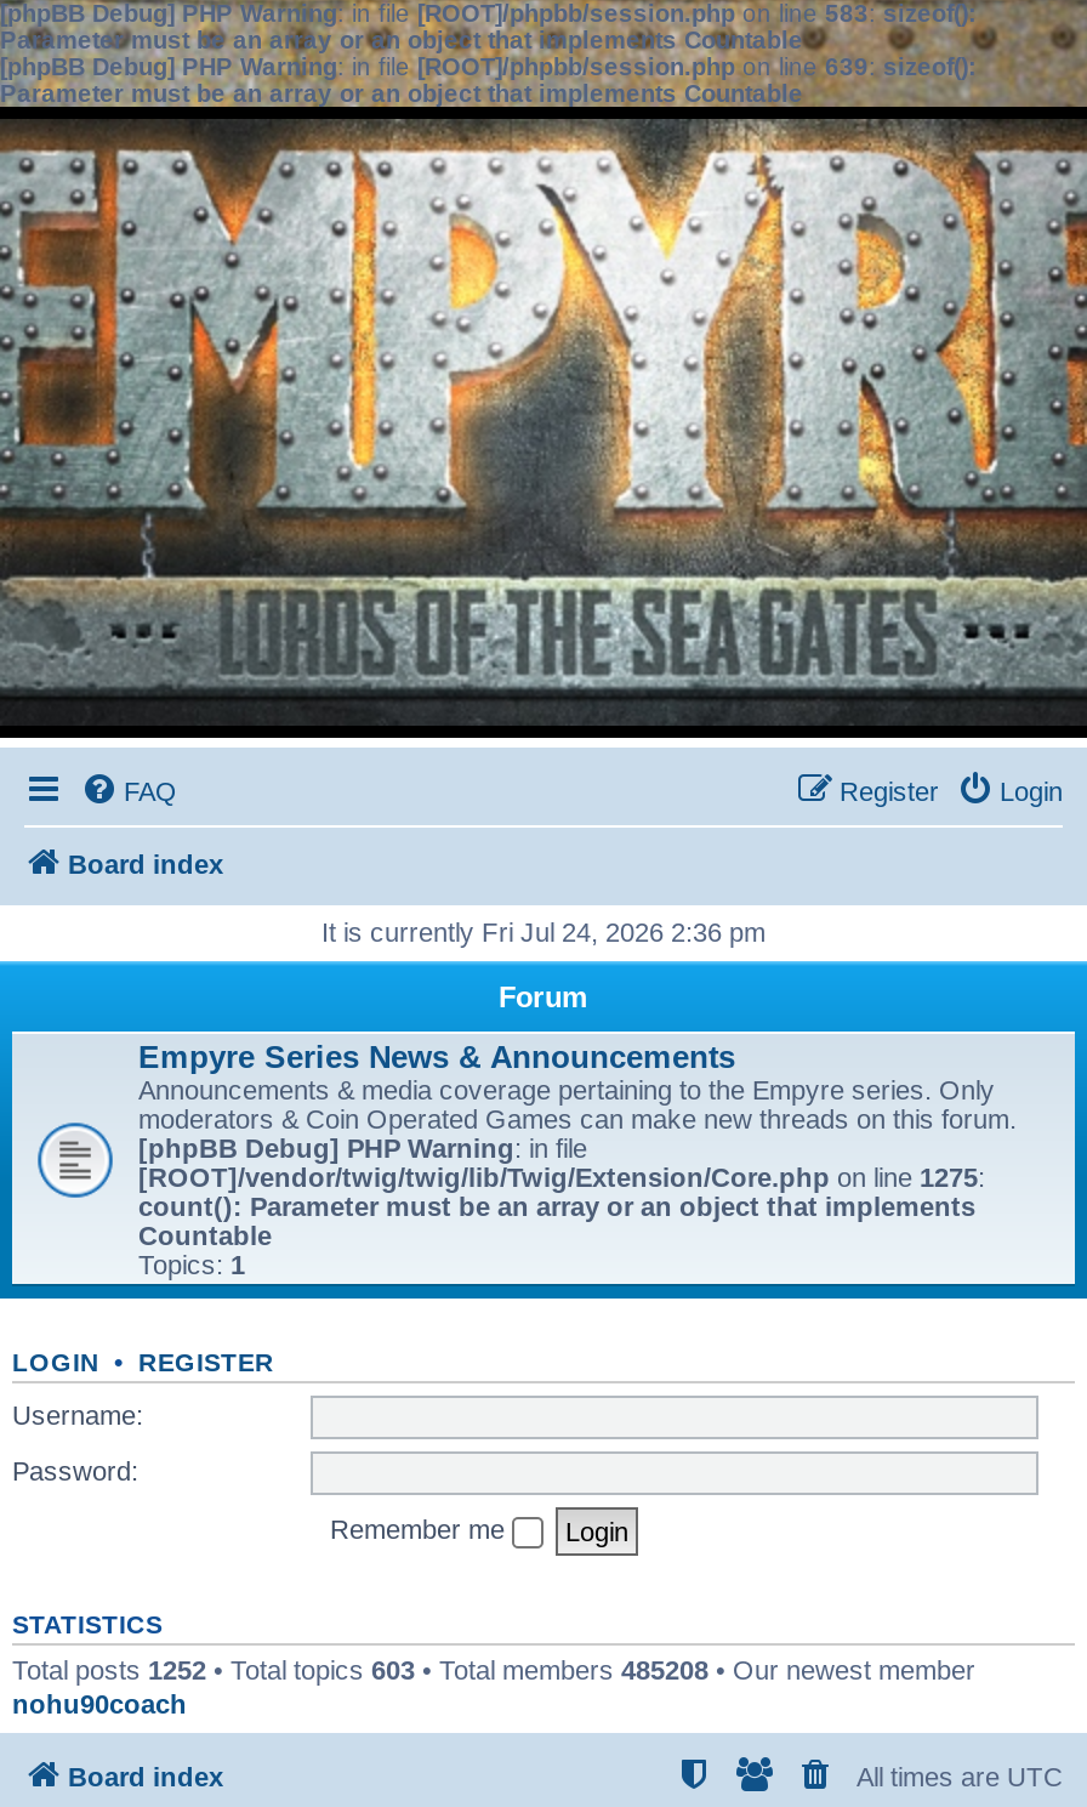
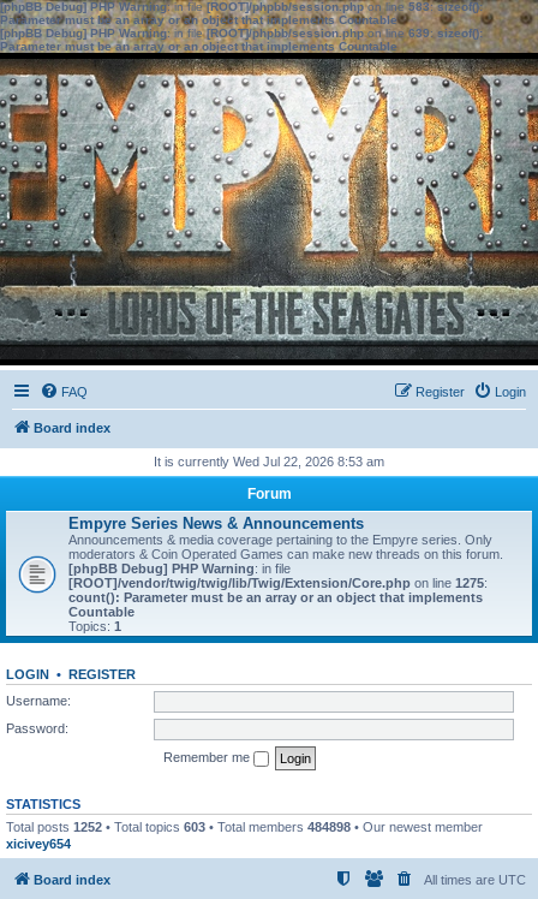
[321,917,766,947] It is currently Fri Jul 24, 2026 2:36 pm -> [154,454,384,469] It is currently Wed Jul 22, 2026 8:53 am
[12,1654,975,1717] Total posts 1252 • Total topics 603 • Total members 485208 • Our newest member | nohu90coach -> [6,819,483,850] Total posts 1252 • Total topics 603 • Total members 484898 • Our newest member | xicivey654

